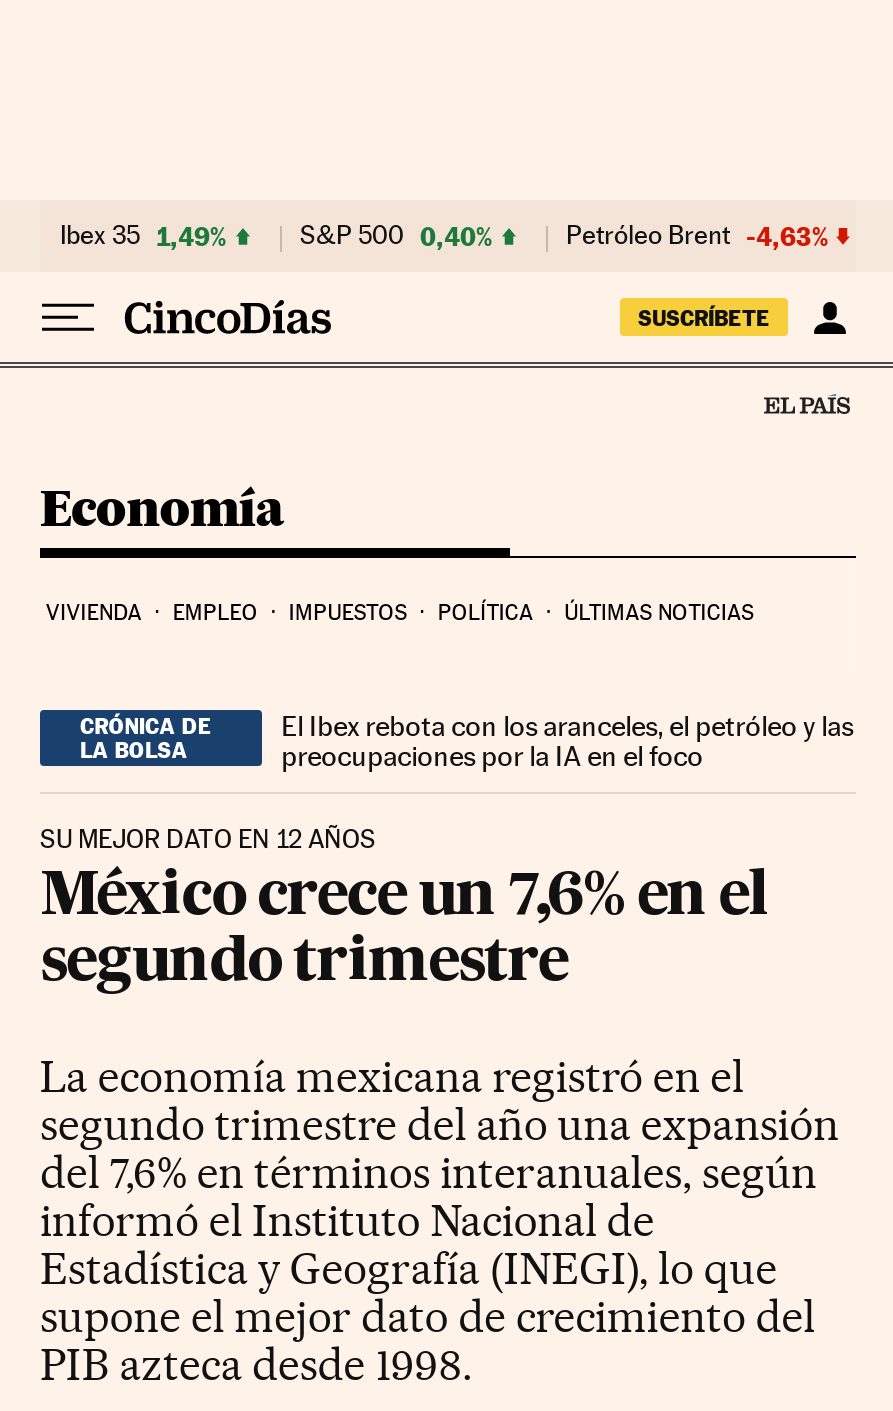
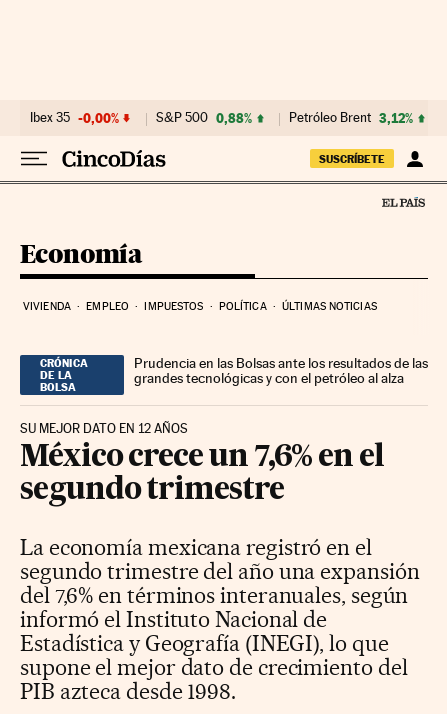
[60,220,226,252] Ibex 35 1,49% -> [30,110,119,126] Ibex 35 -0,00%
[300,220,492,252] S&P 500 0,40% -> [156,110,252,126] S&P 500 0,88%
[566,220,828,252] Petróleo Brent -4,63% -> [289,110,413,126] Petróleo Brent 3,12%
[281,709,853,771] El Ibex rebota con los aranceles, el petróleo y las | preocupaciones por la IA en el foco -> [134,355,428,386] Prudencia en las Bolsas ante los resultados de las | grandes tecnológicas y con el petróleo al alza

